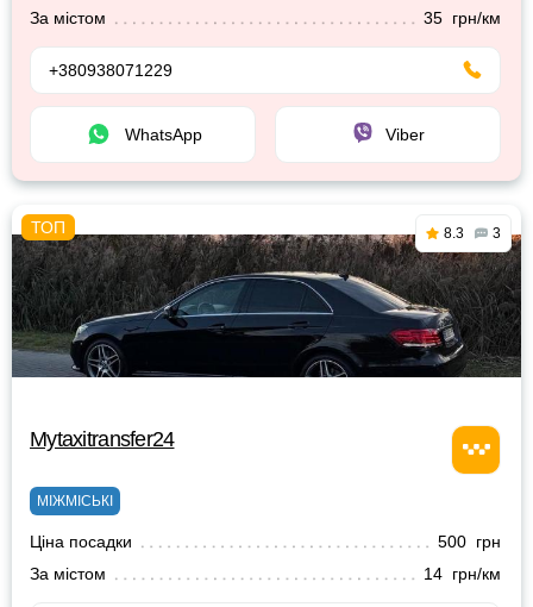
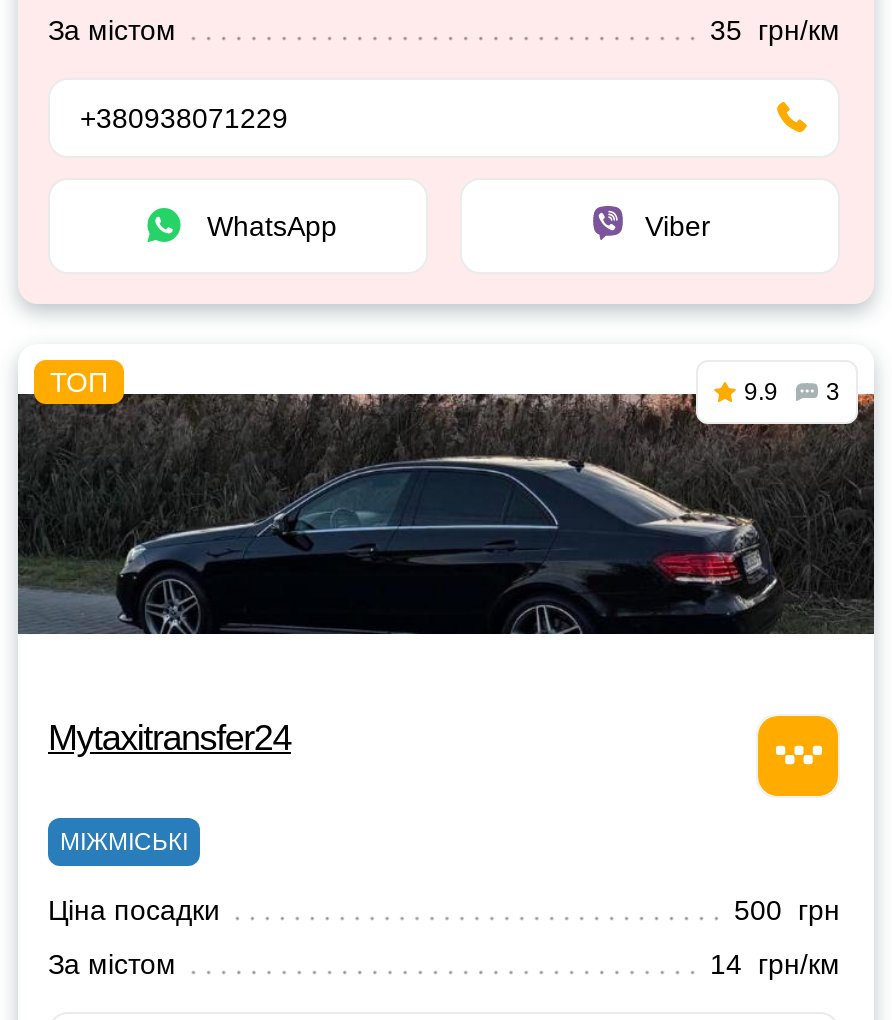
[444,225,501,242] 8.3 3 -> [744,378,840,406] 9.9 3

